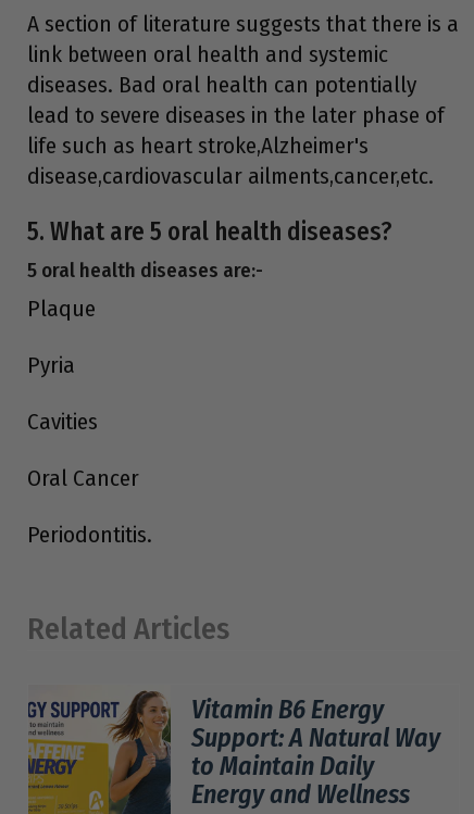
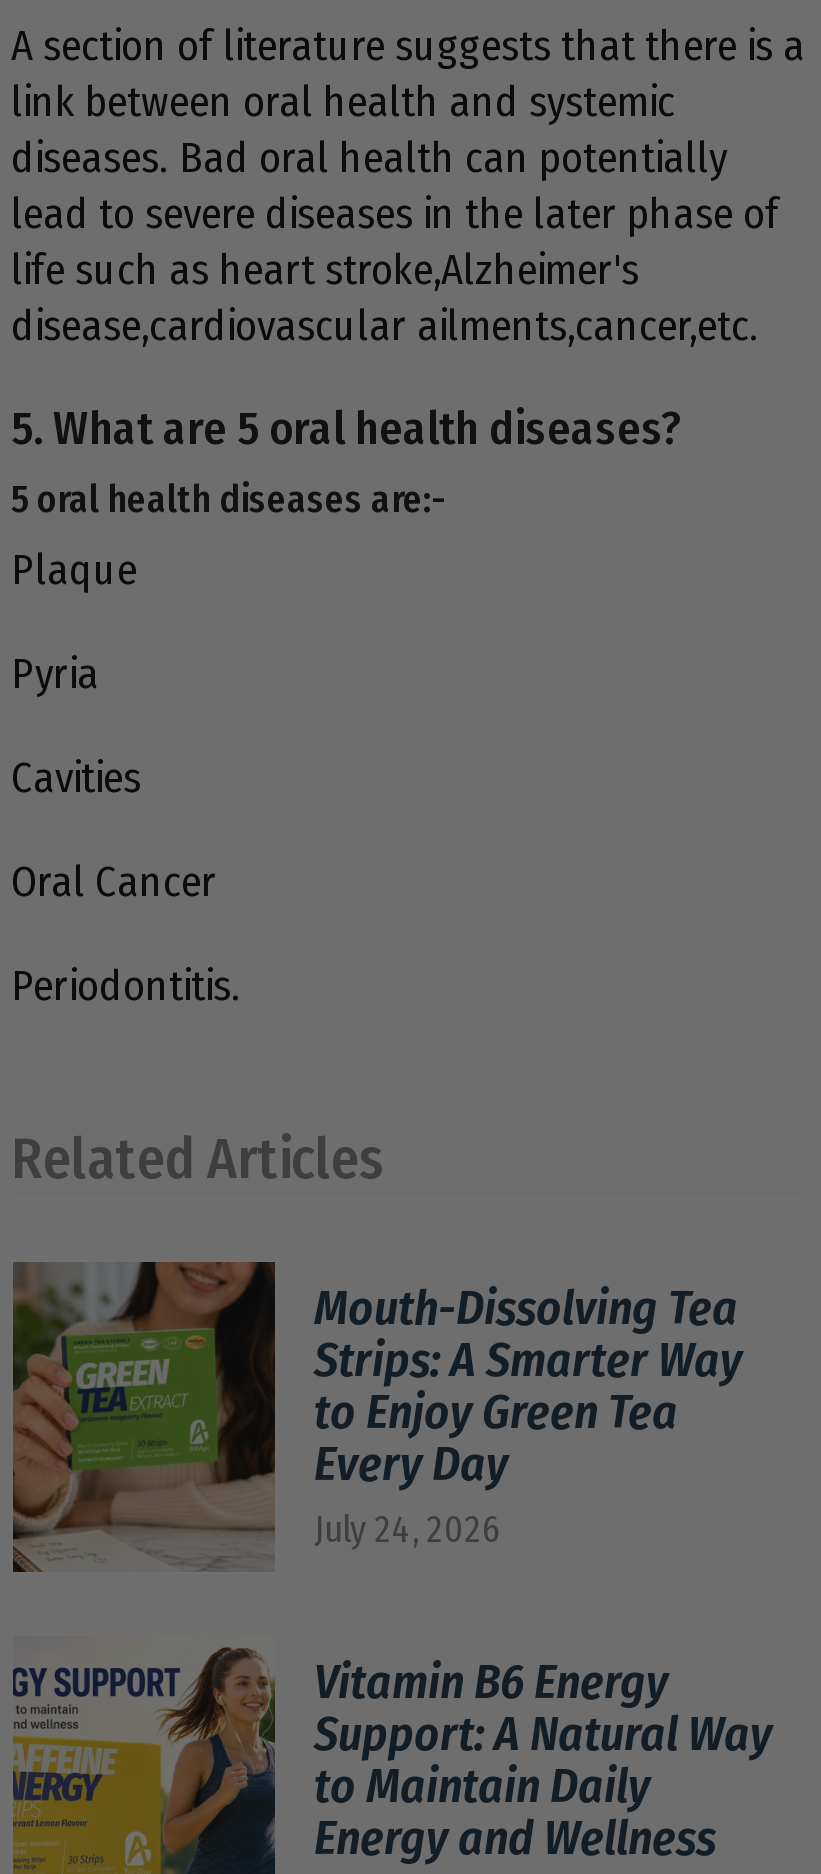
none -> [11,1260,742,1574] [image] | Mouth-Dissolving Tea | Strips: A Smarter Way | to Enjoy Green Tea | Every Day | July 24, 2026

